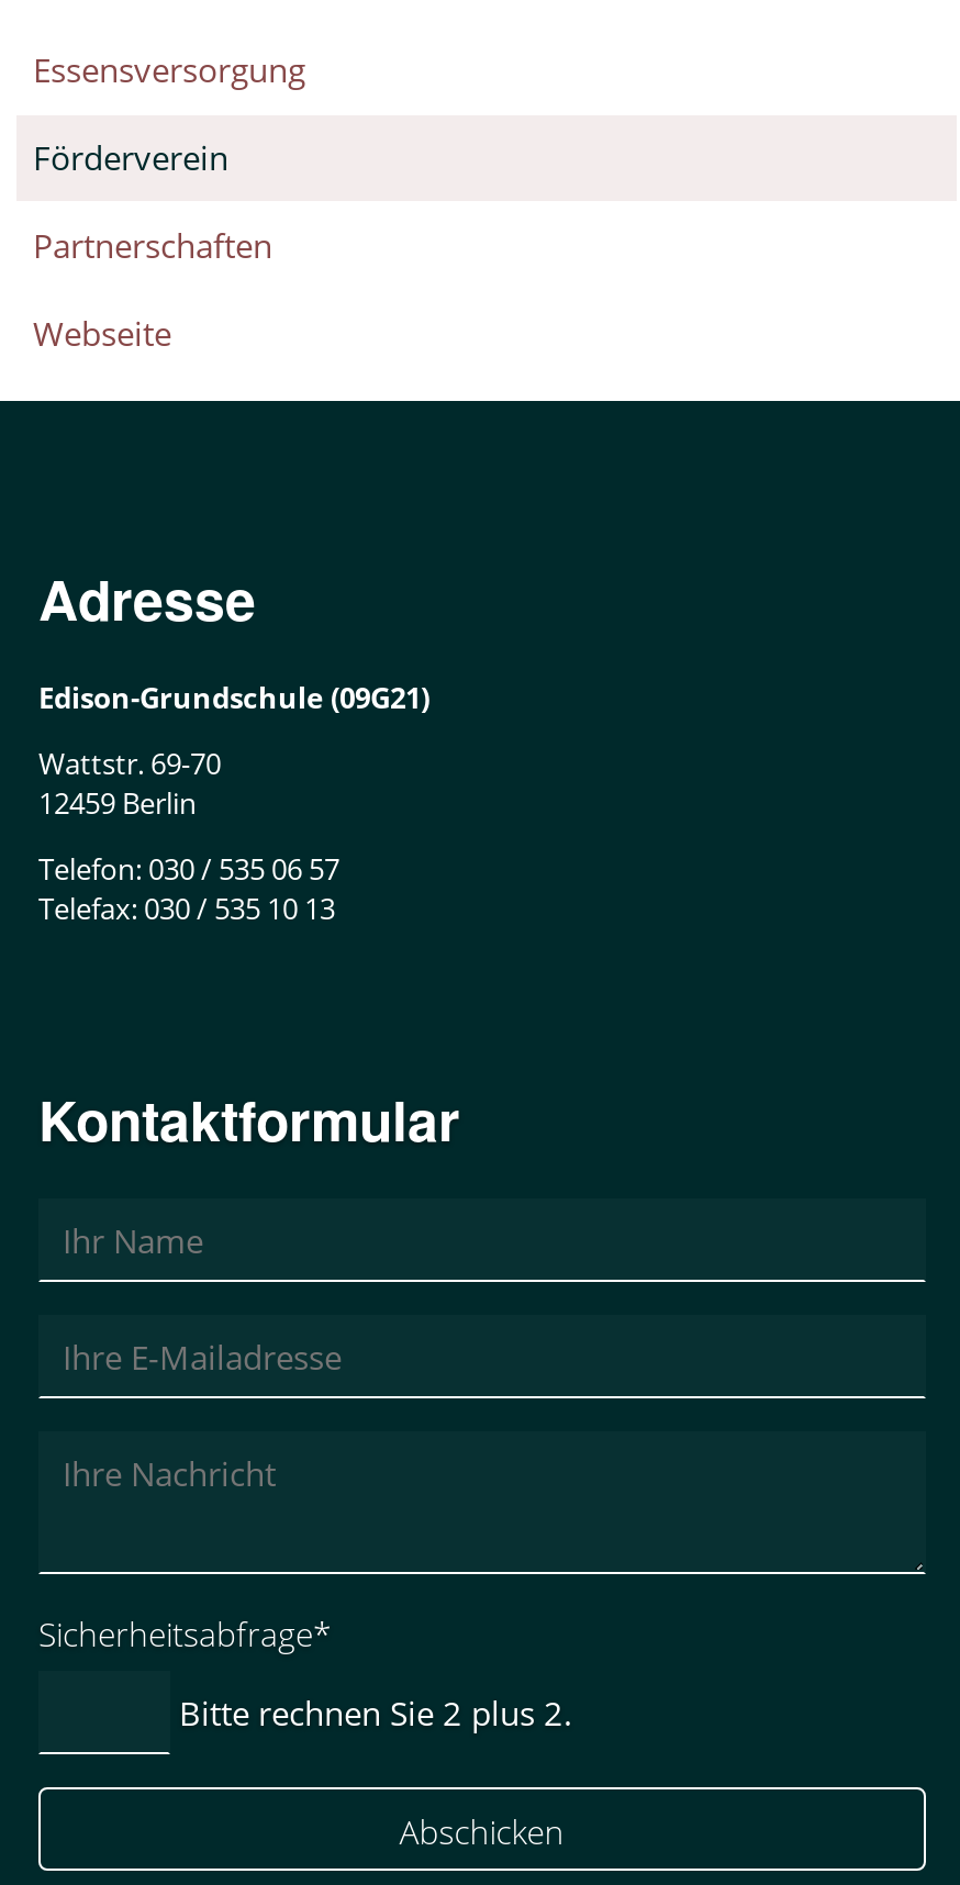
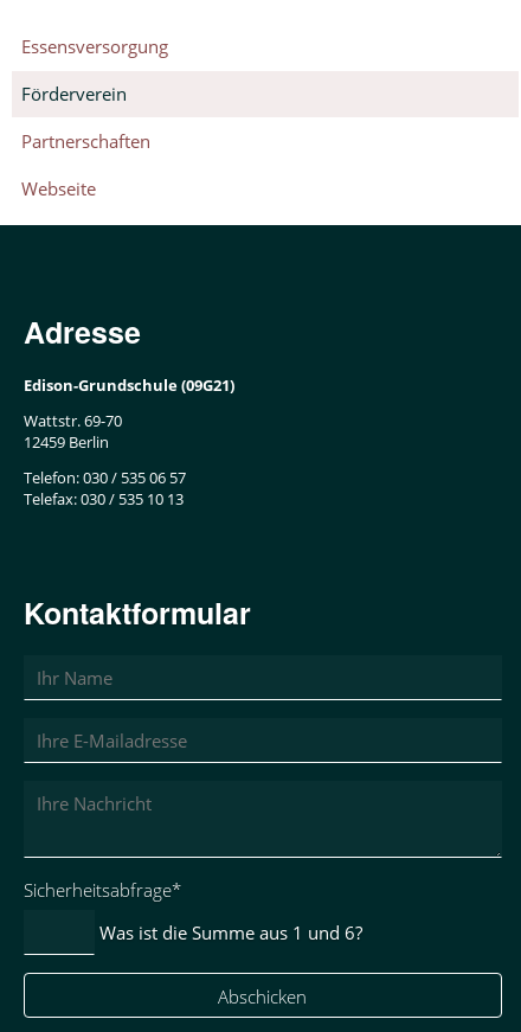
[179,1689,572,1733] Bitte rechnen Sie 2 plus 2. -> [99,920,362,944] Was ist die Summe aus 1 und 6?

